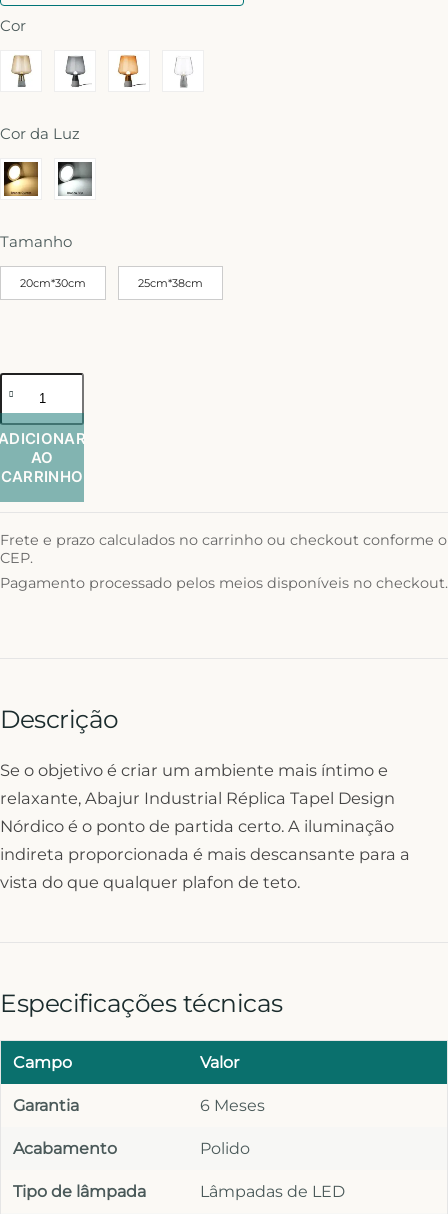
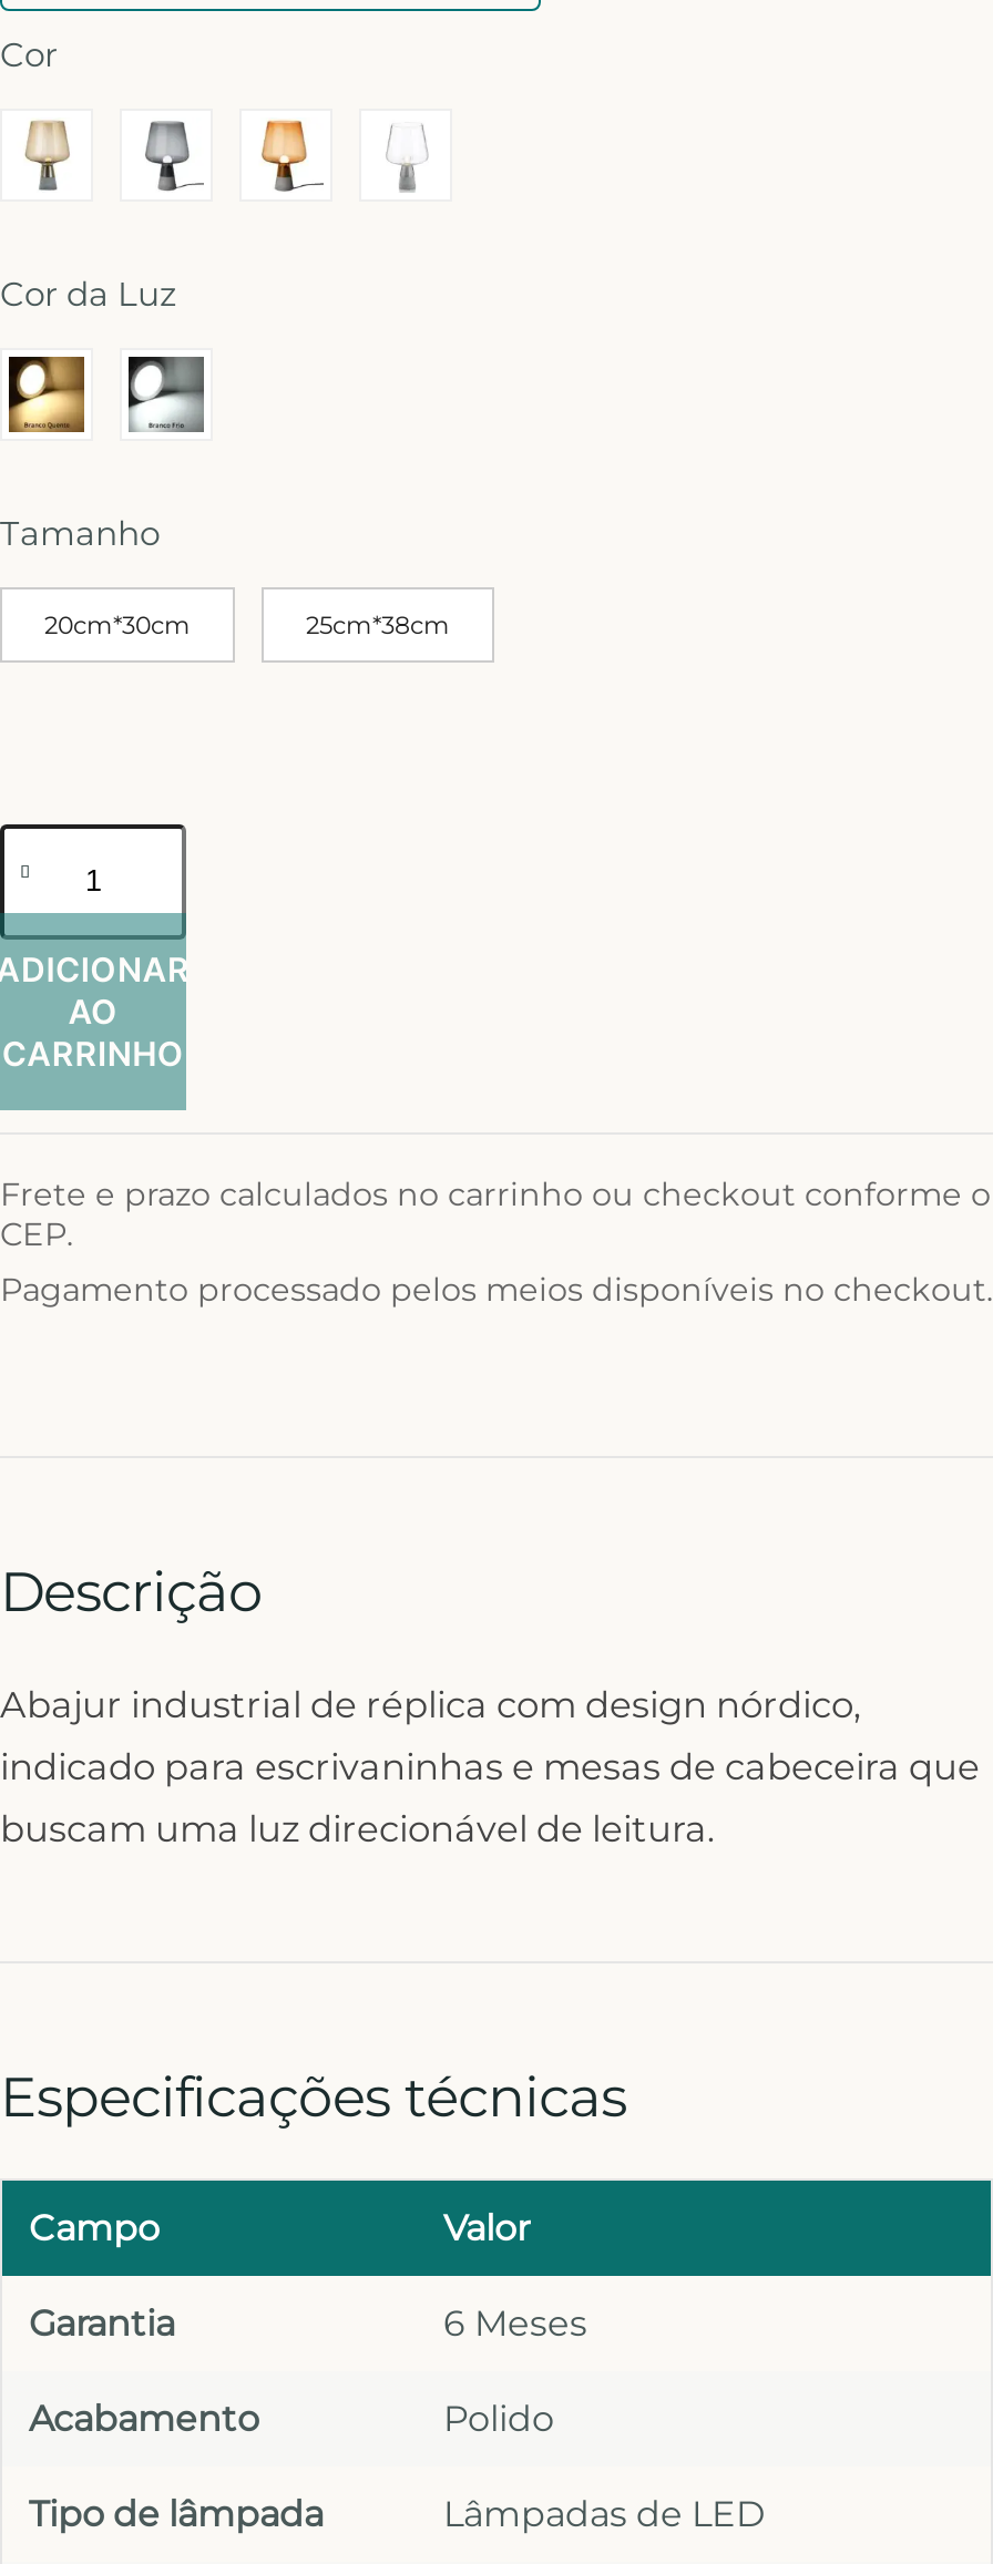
[0,760,410,892] Se o objetivo é criar um ambiente mais íntimo e | relaxante, Abajur Industrial Réplica Tapel Design | Nórdico é o ponto de partida certo. A iluminação | indireta proporcionada é mais descansante para a | vista do que qualquer plafon de teto. -> [0,1682,980,1850] Abajur industrial de réplica com design nórdico, | indicado para escrivaninhas e mesas de cabeceira que | buscam uma luz direcionável de leitura.

